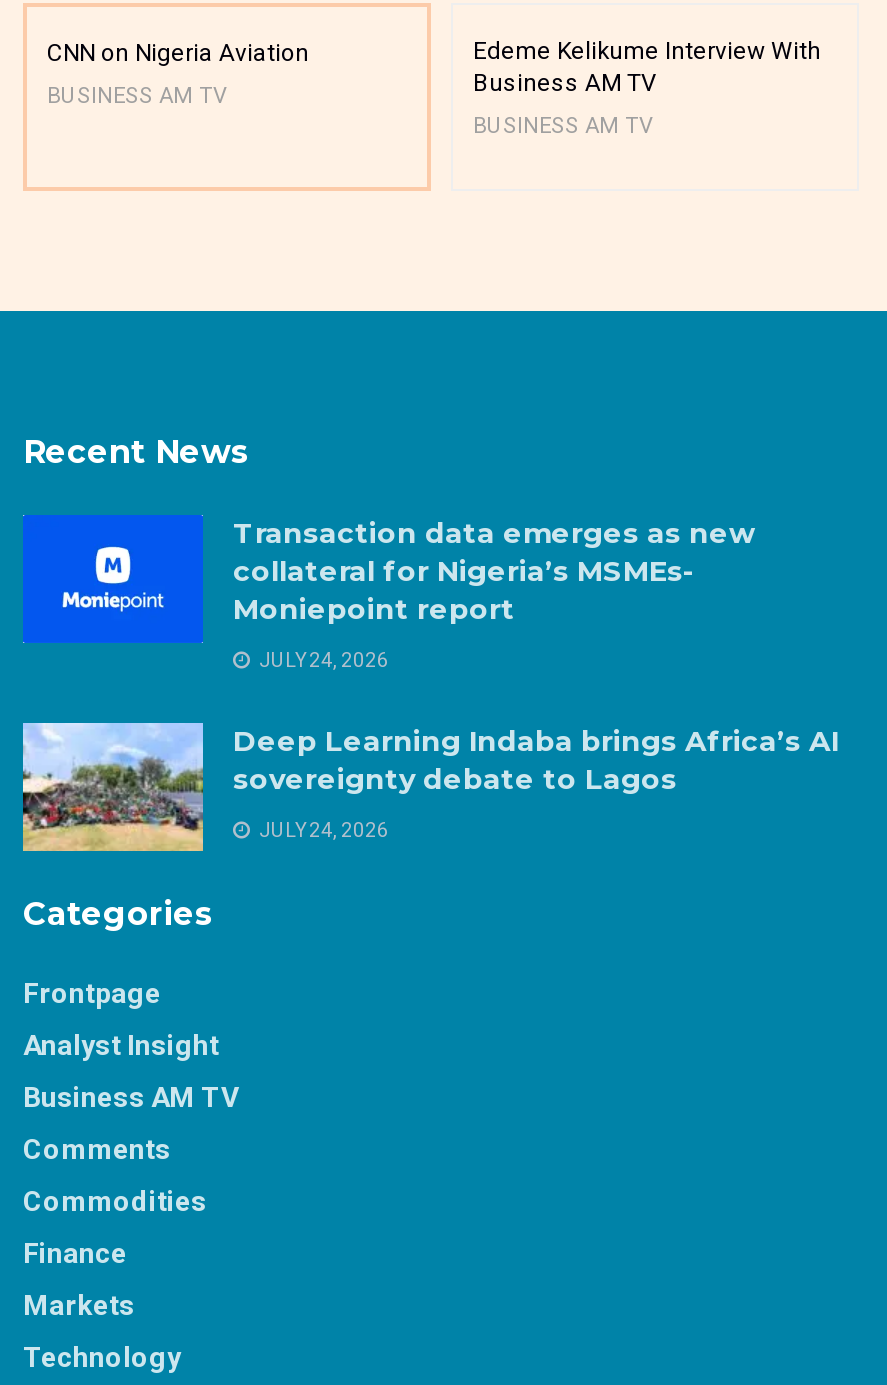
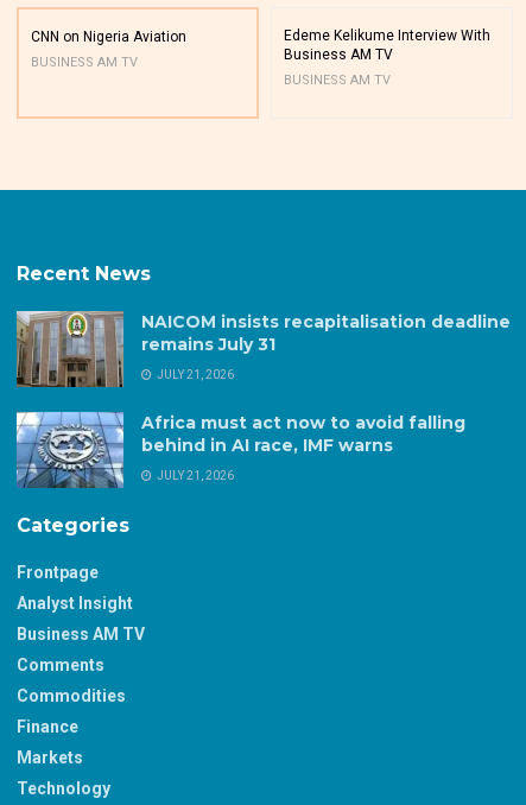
[23,515,755,643] [image] | Transaction data emerges as new | collateral for Nigeria’s MSMEs- | Moniepoint report -> [15,310,511,388] [image] | NAICOM insists recapitalisation deadline | remains July 31
[255,649,389,671] JULY 24, 2026 -> [154,368,234,381] JULY 21, 2026
[21,723,839,853] [image] | Deep Learning Indaba brings Africa’s AI | sovereignty debate to Lagos -> [17,412,465,489] [image] | Africa must act now to avoid falling | behind in AI race, IMF warns
[255,819,389,841] JULY 24, 2026 -> [154,469,234,482] JULY 21, 2026

